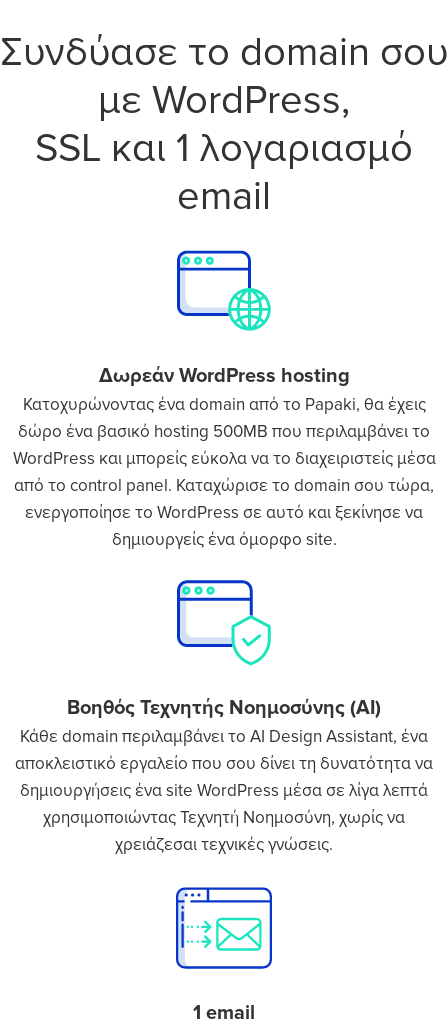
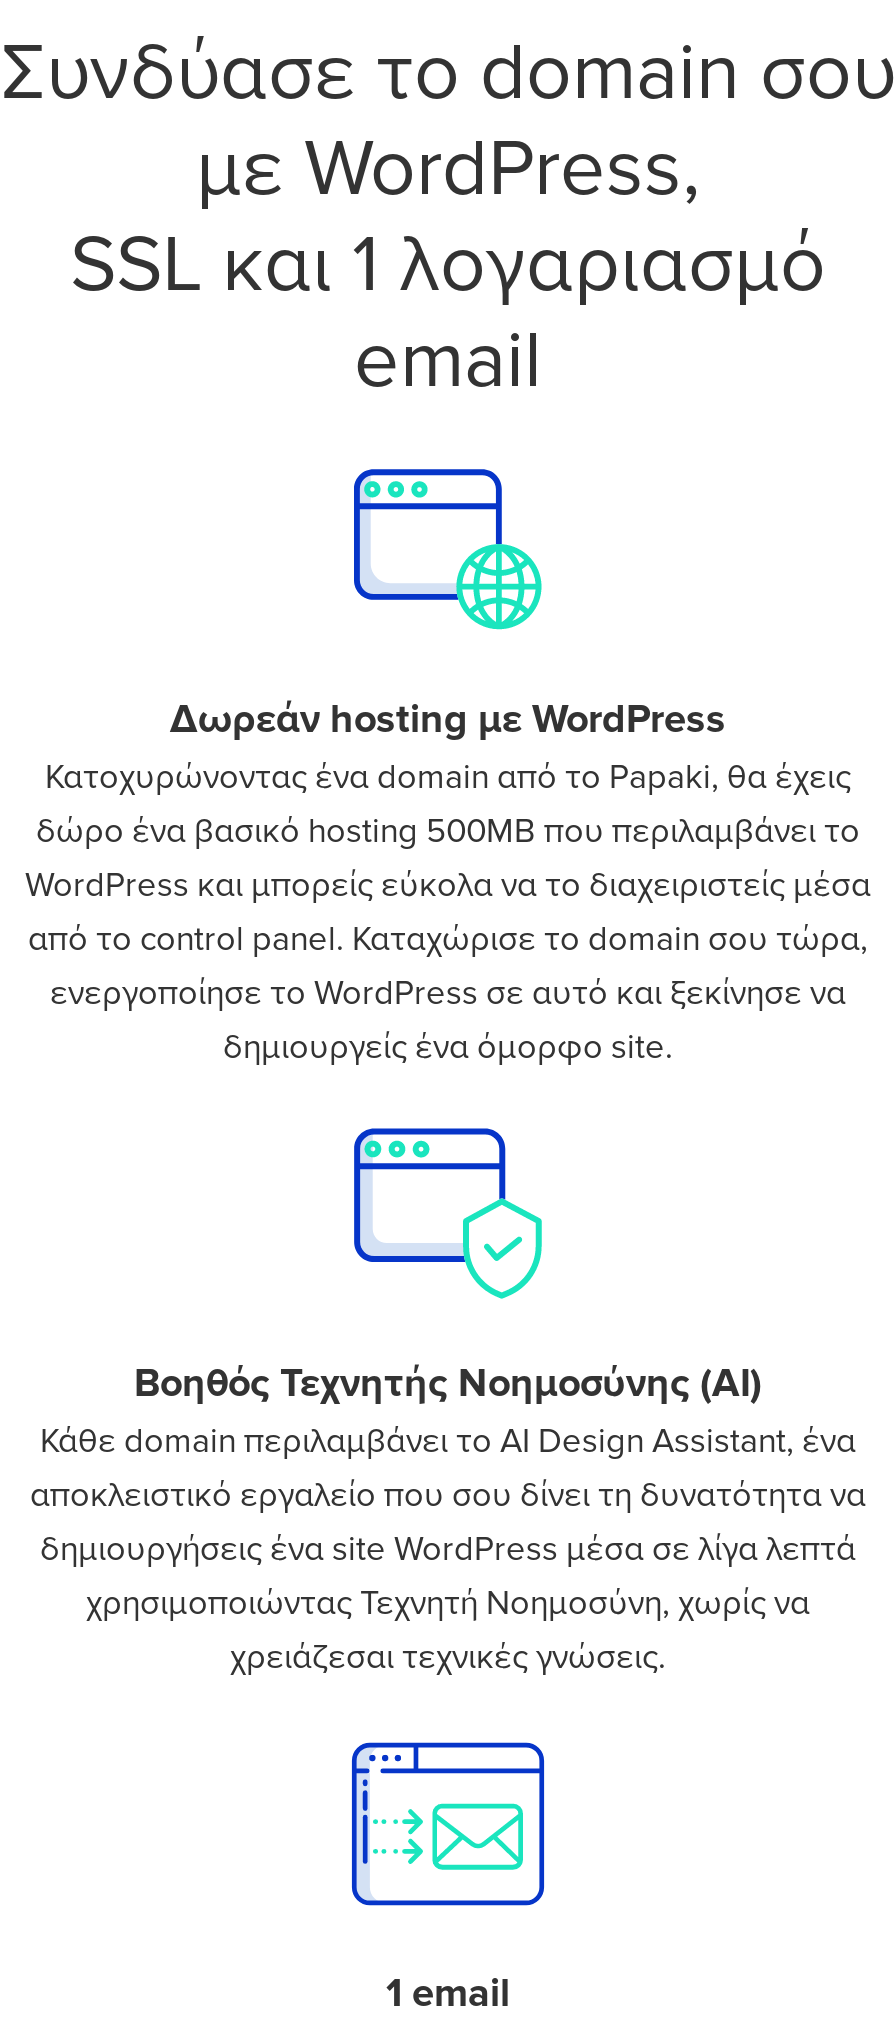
[98,364,349,388] Δωρεάν WordPress hosting -> [170,696,726,744] Δωρεάν hosting με WordPress

